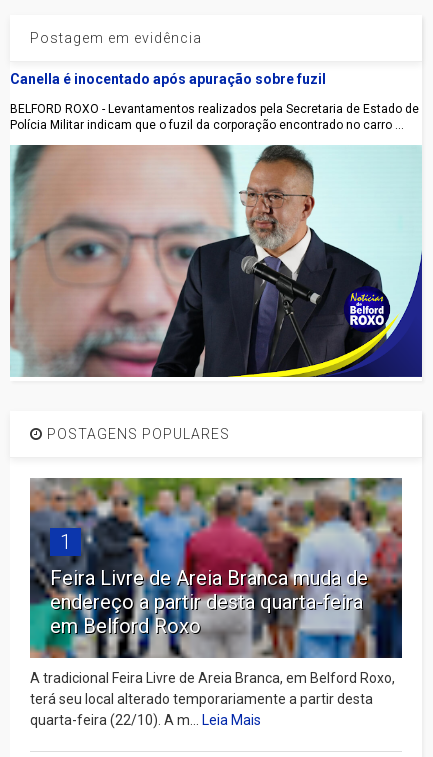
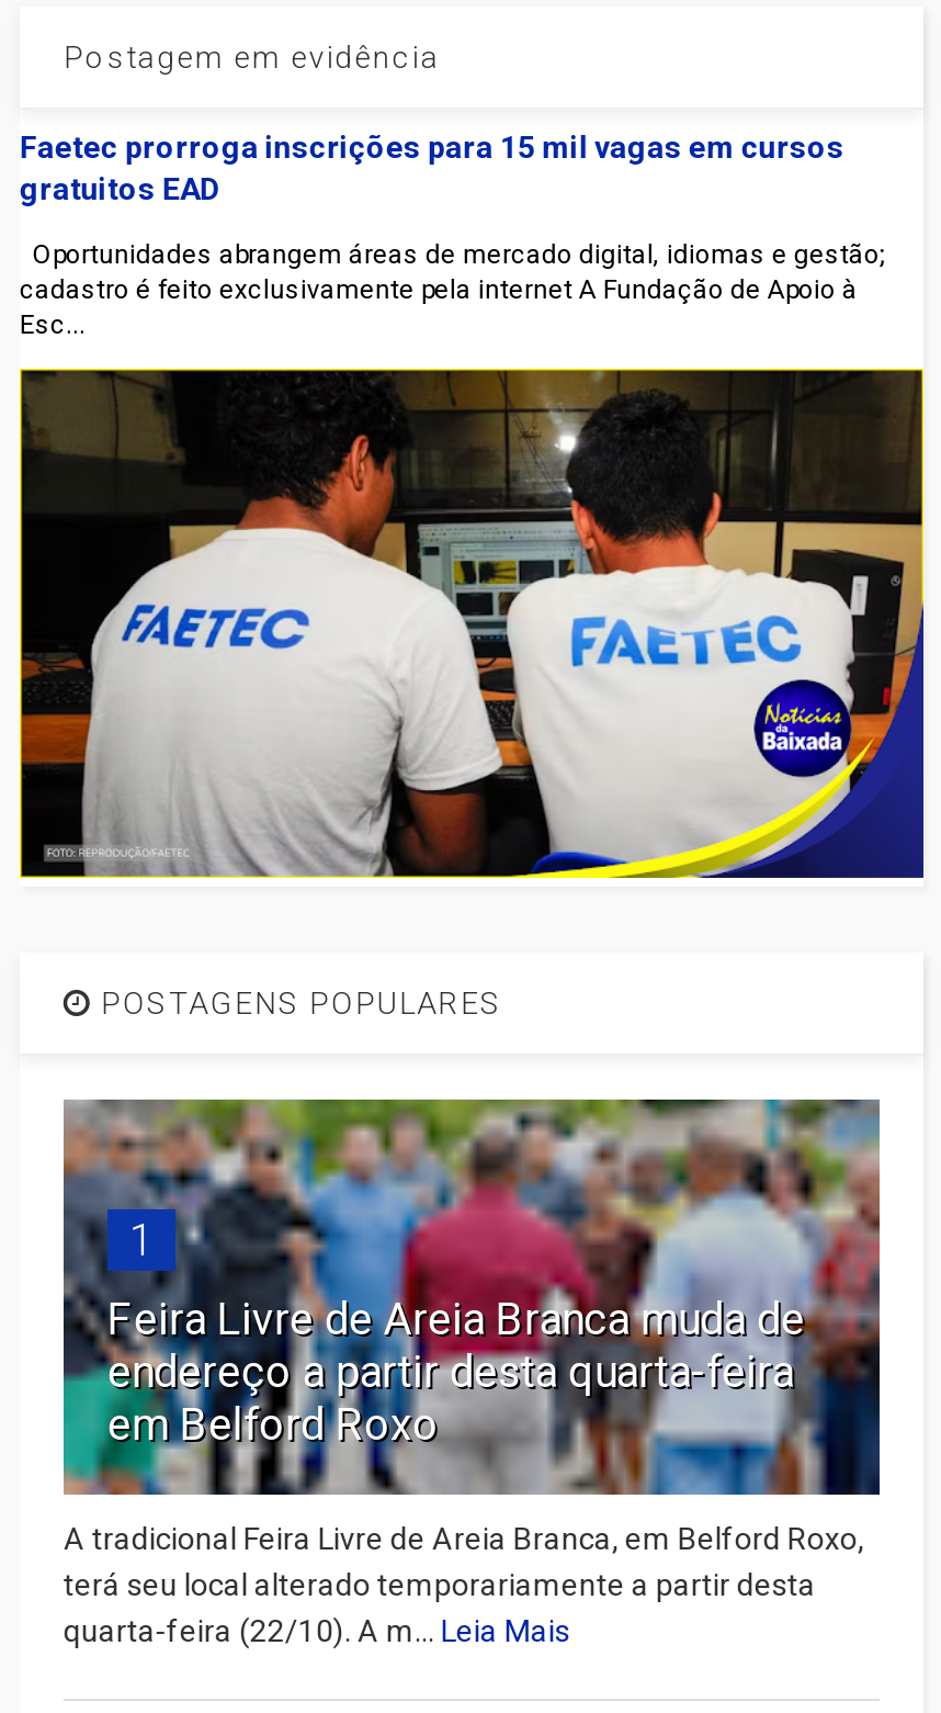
[10,71,326,87] Canella é inocentado após apuração sobre fuzil -> [20,129,844,206] Faetec prorroga inscrições para 15 mil vagas em cursos | gratuitos EAD
[10,102,419,132] BELFORD ROXO - Levantamentos realizados pela Secretaria de Estado de | Polícia Militar indicam que o fuzil da corporação encontrado no carro ... -> [20,239,884,340] Oportunidades abrangem áreas de mercado digital, idiomas e gestão; | cadastro é feito exclusivamente pela internet A Fundação de Apoio à | Esc...
[9,145,422,378] [image] -> [18,367,926,880] [image]

